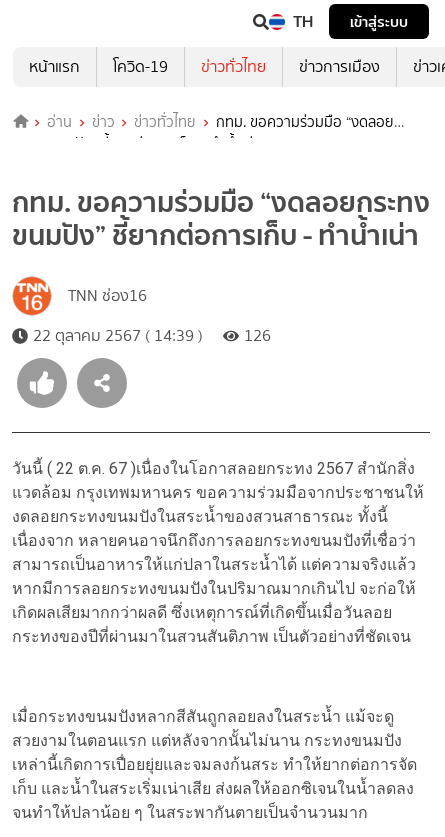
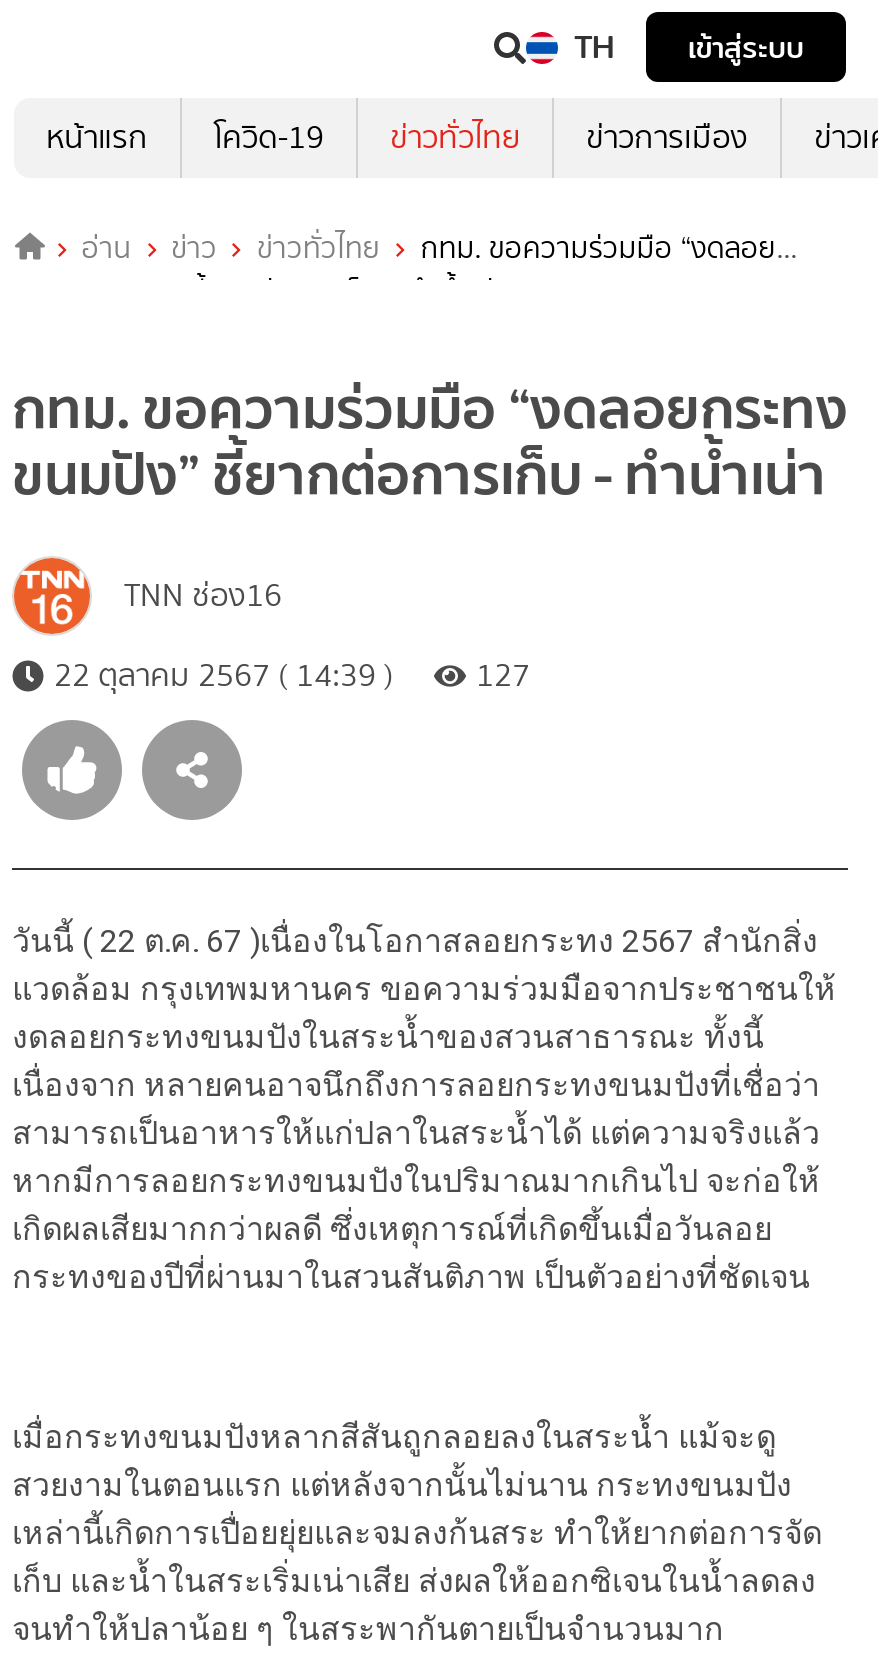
[33,324,271,347] 22 ตุลาคม 2567 ( 14:39 ) 126 -> [54,652,530,698] 22 ตุลาคม 2567 ( 14:39 ) 127

